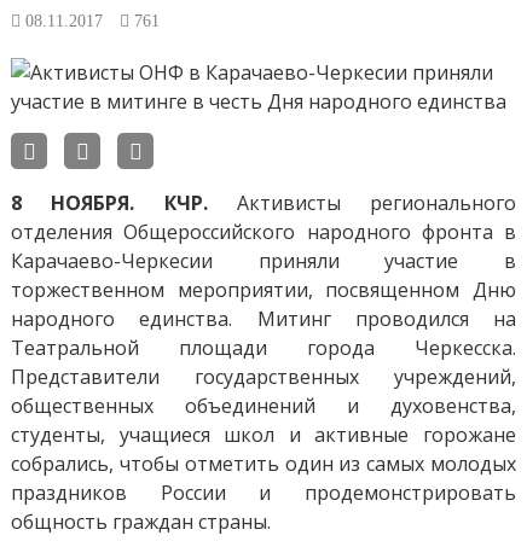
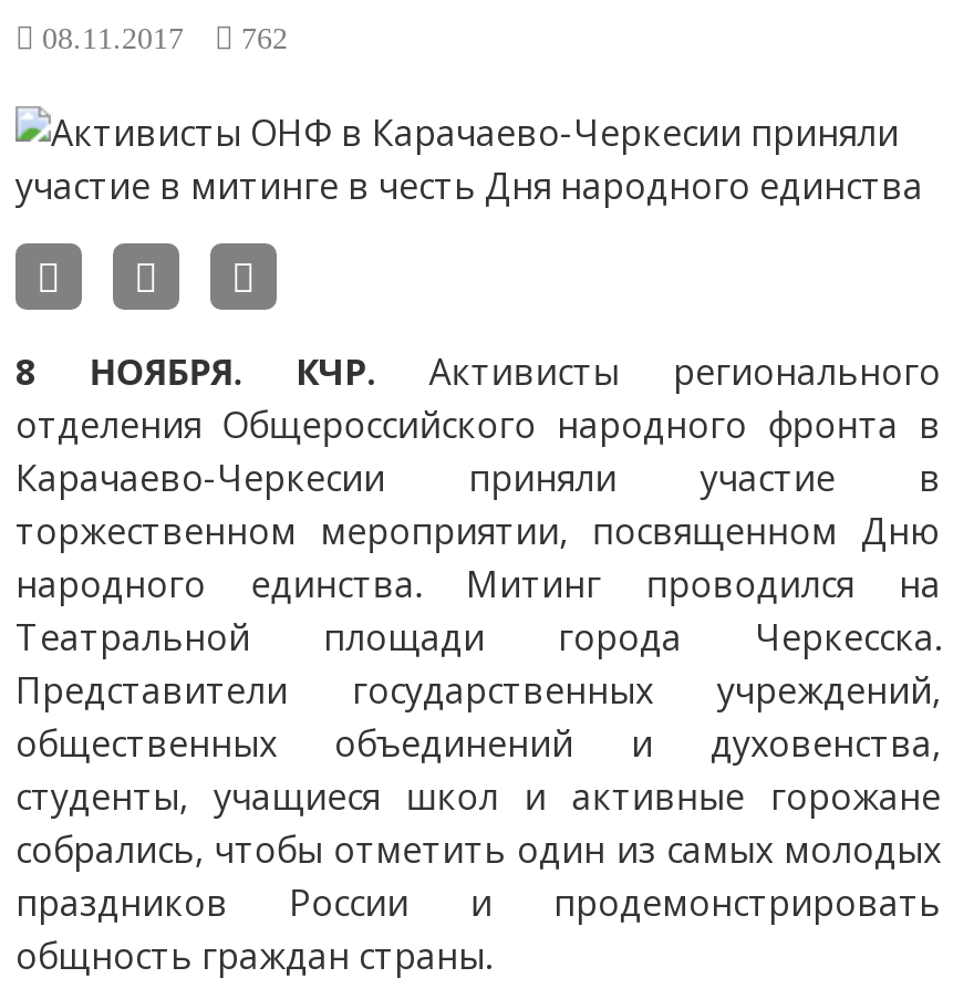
[21,13,160,31] 08.11.2017 761 -> [33,23,288,56] 08.11.2017 762

